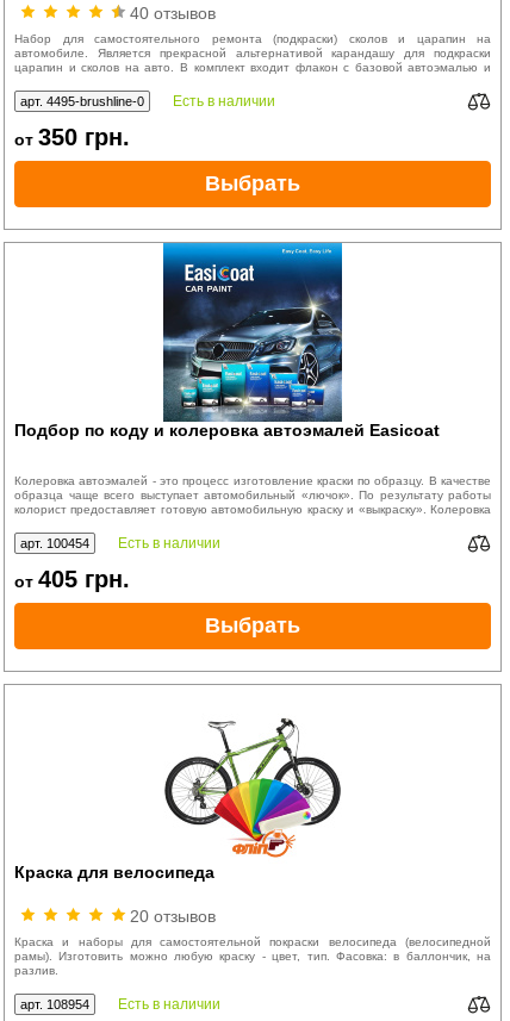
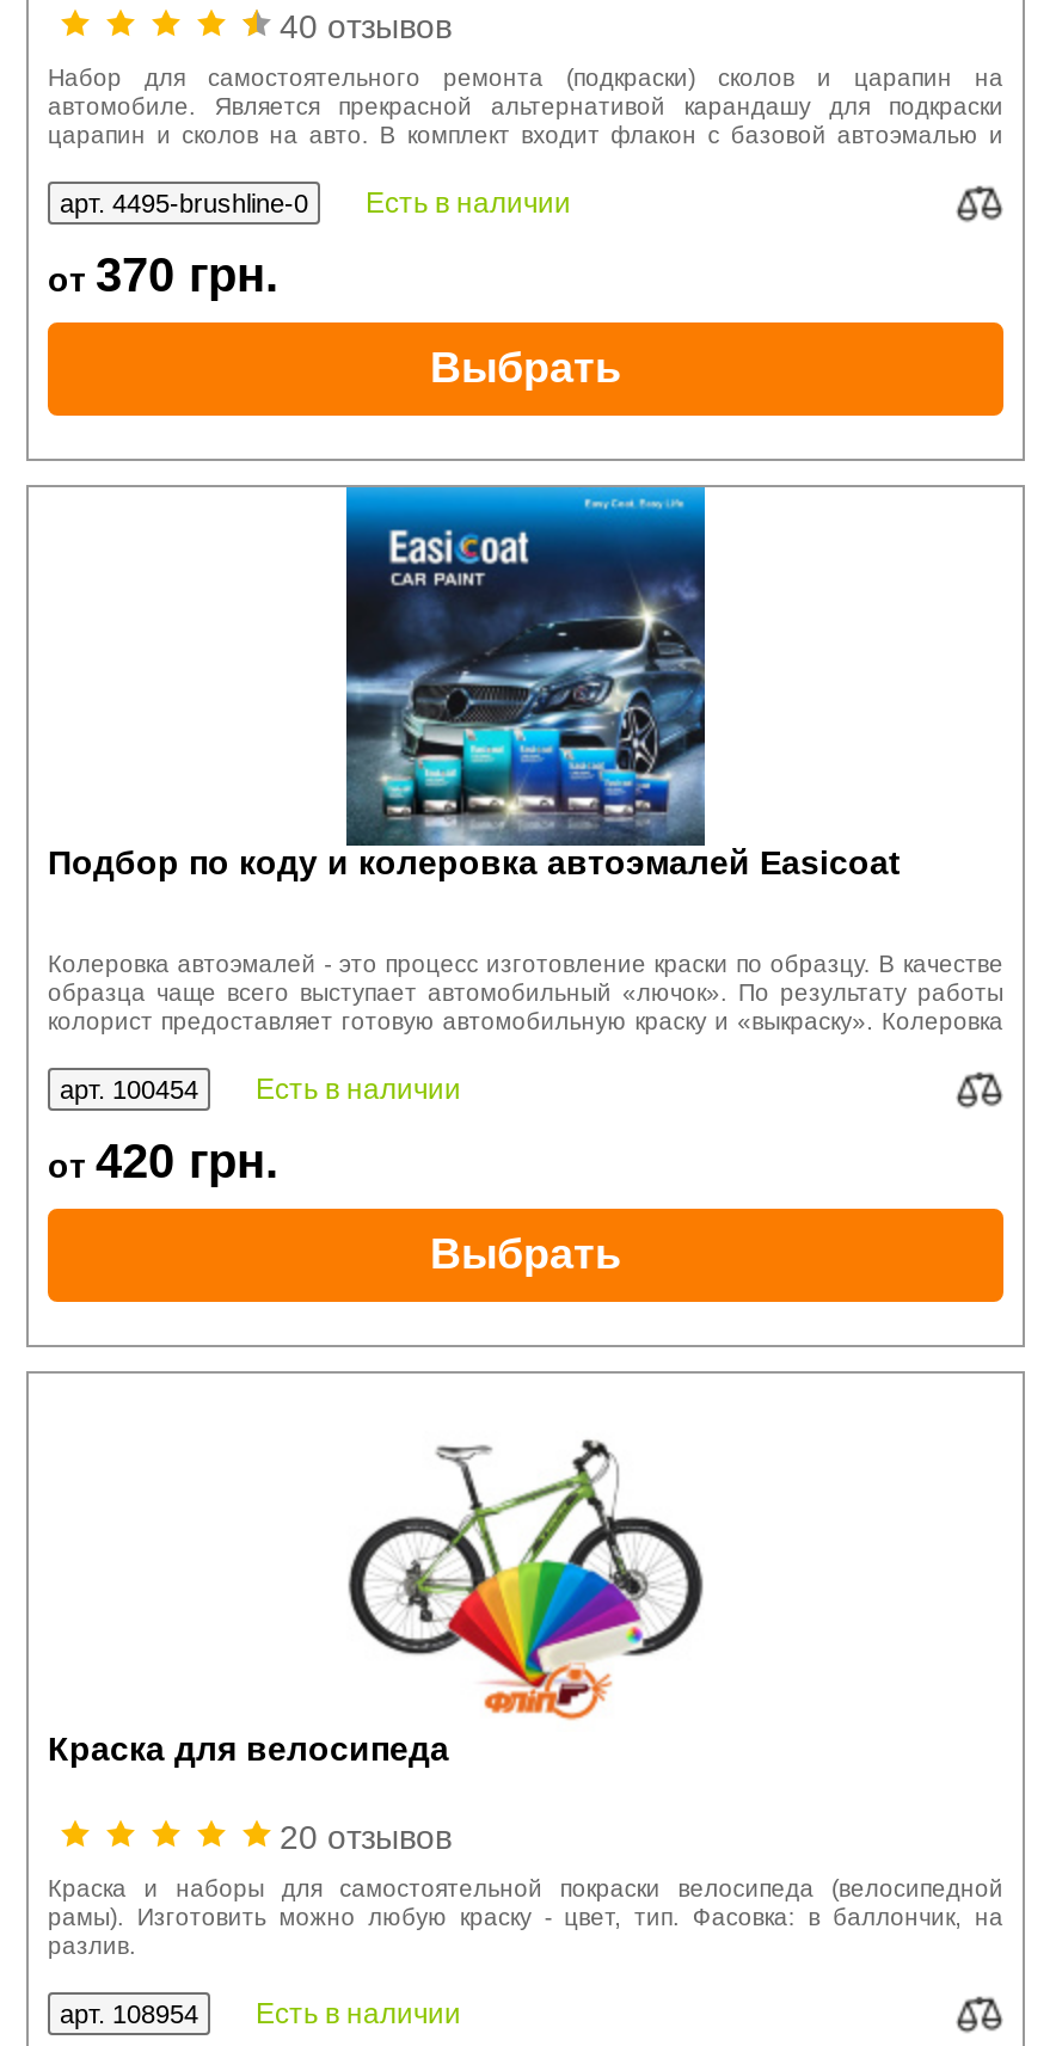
[14,124,130,150] от 350 грн. -> [48,249,280,301] от 370 грн.
[14,566,130,592] от 405 грн. -> [48,1135,280,1188] от 420 грн.

